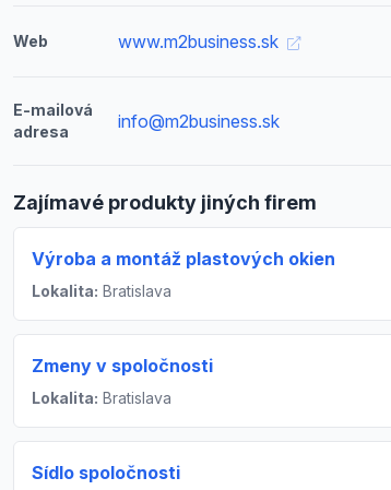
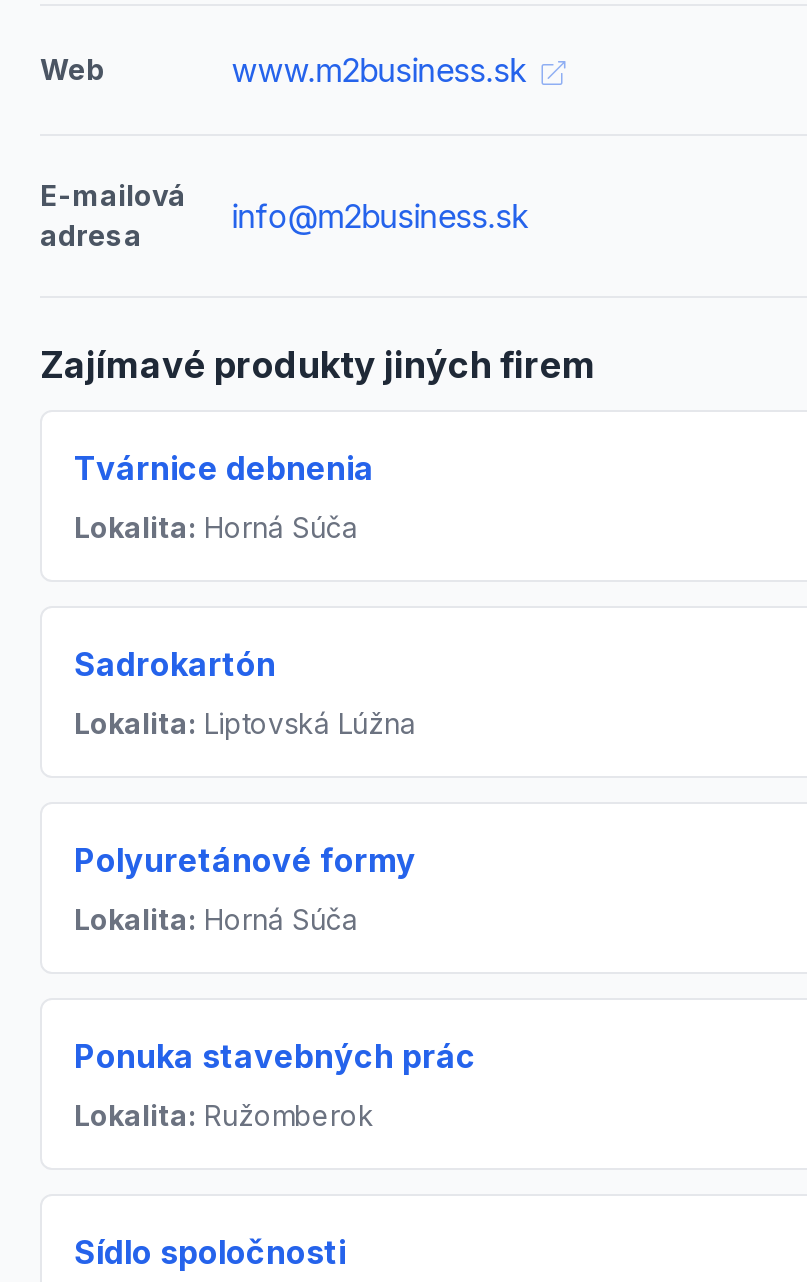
[32,248,335,407] Výroba a montáž plastových okien | Lokalita: Bratislava | Zmeny v spoločnosti | Lokalita: Bratislava -> [74,448,476,1132] Tvárnice debnenia | Lokalita: Horná Súča | Sadrokartón | Lokalita: Liptovská Lúžna | Polyuretánové formy | Lokalita: Horná Súča | Ponuka stavebných prác | Lokalita: Ružomberok

